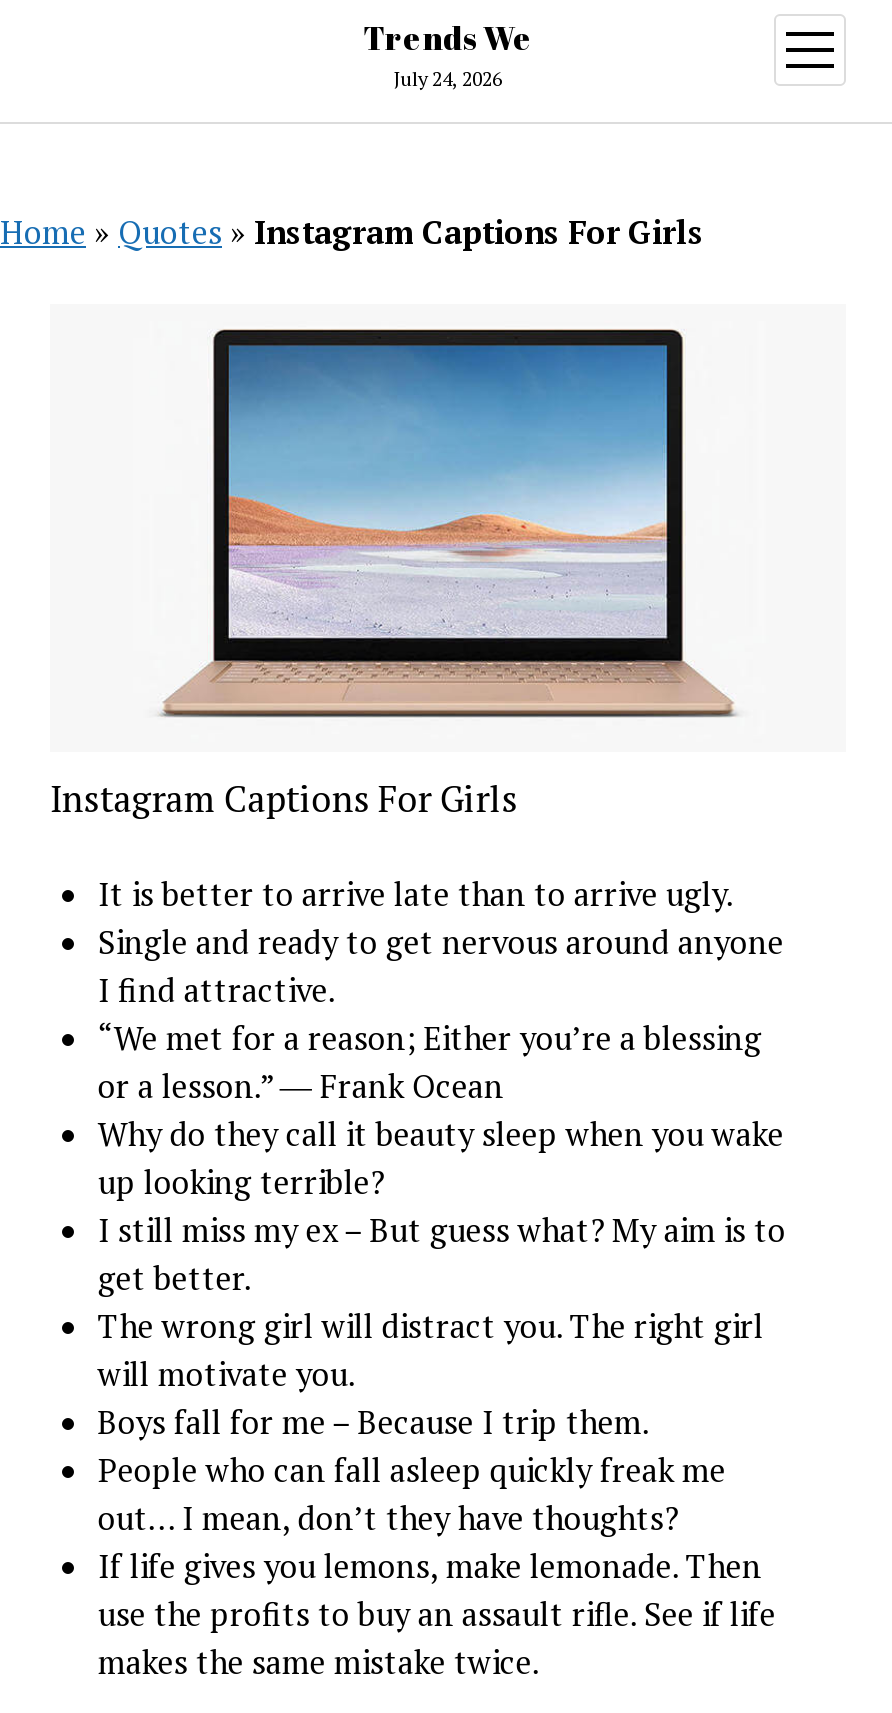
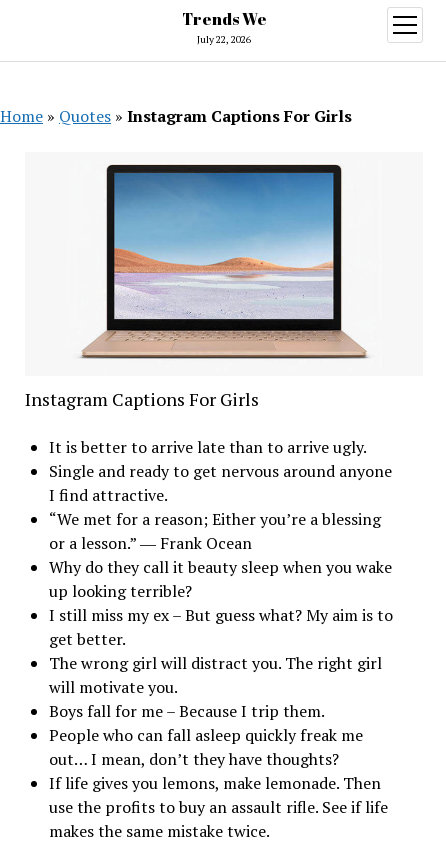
[394,66,502,92] July 24, 2026 -> [197,33,251,46] July 22, 2026

